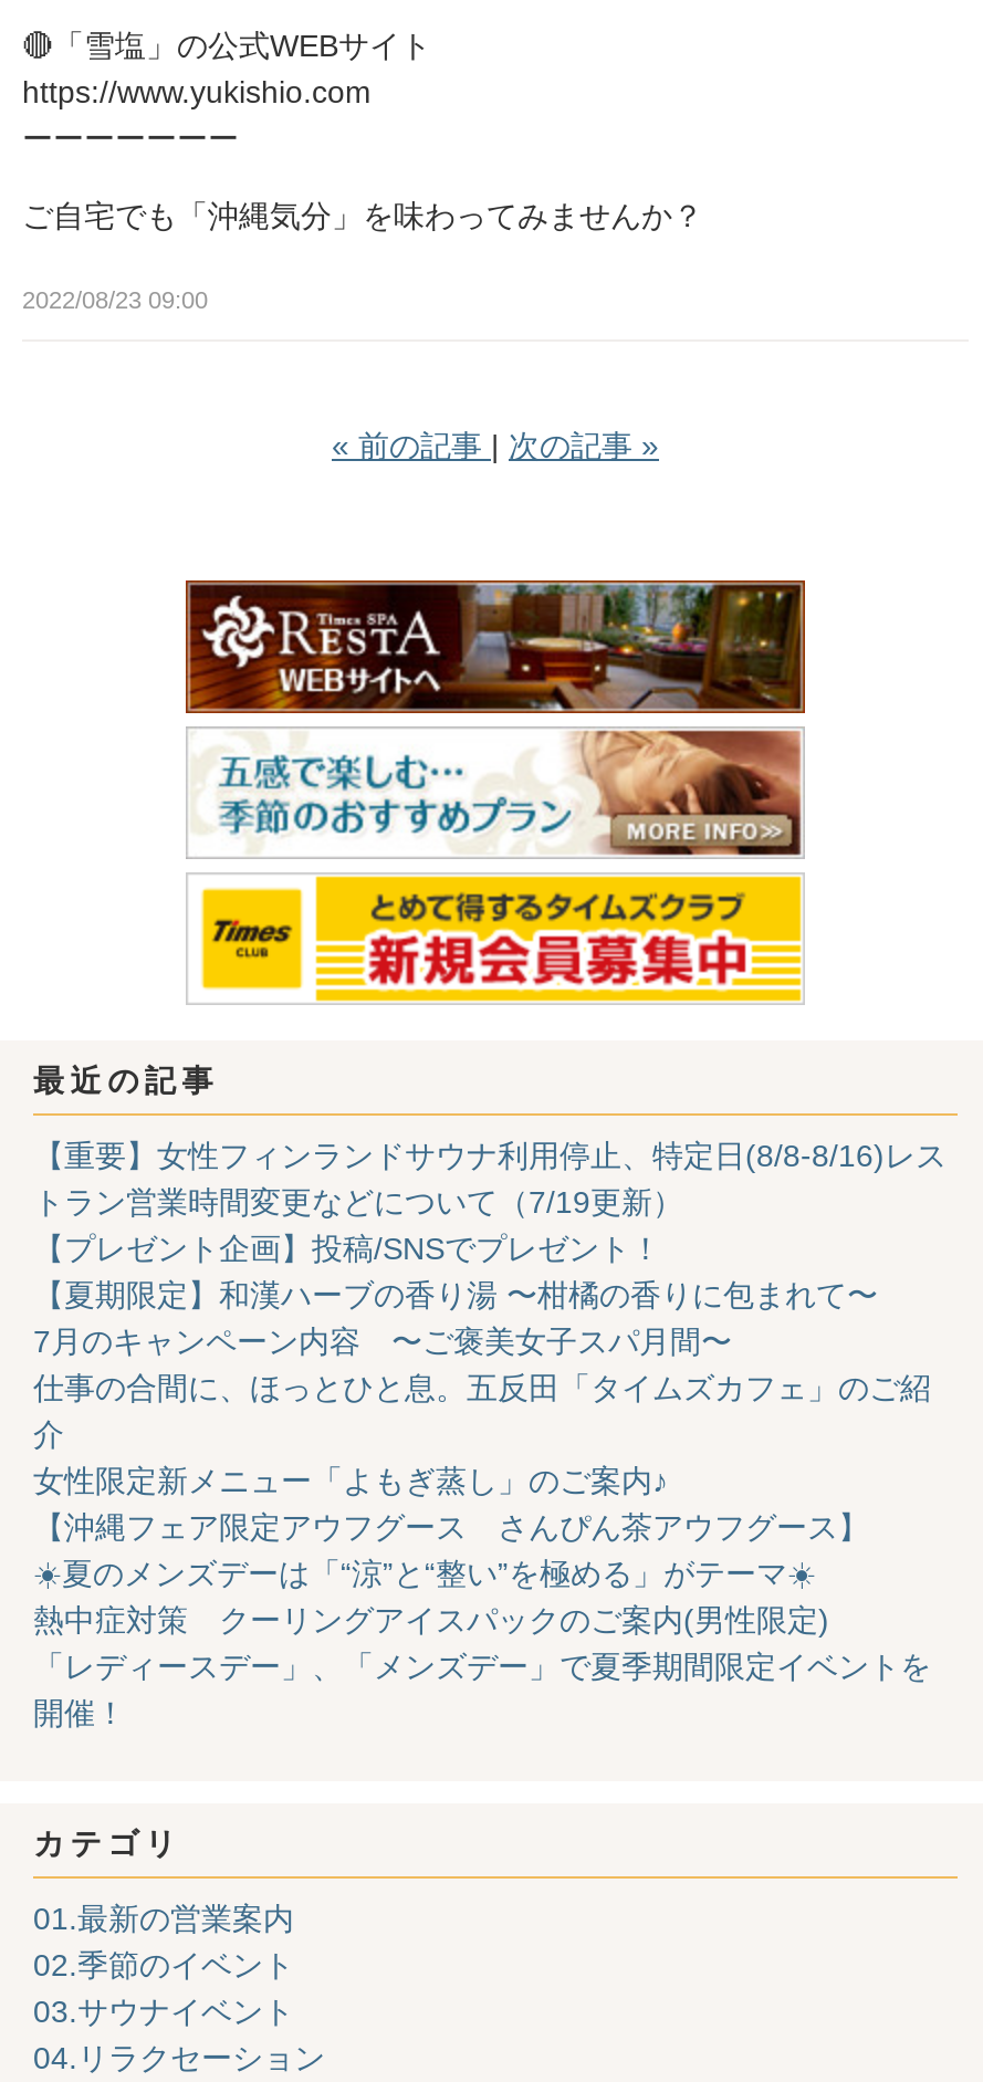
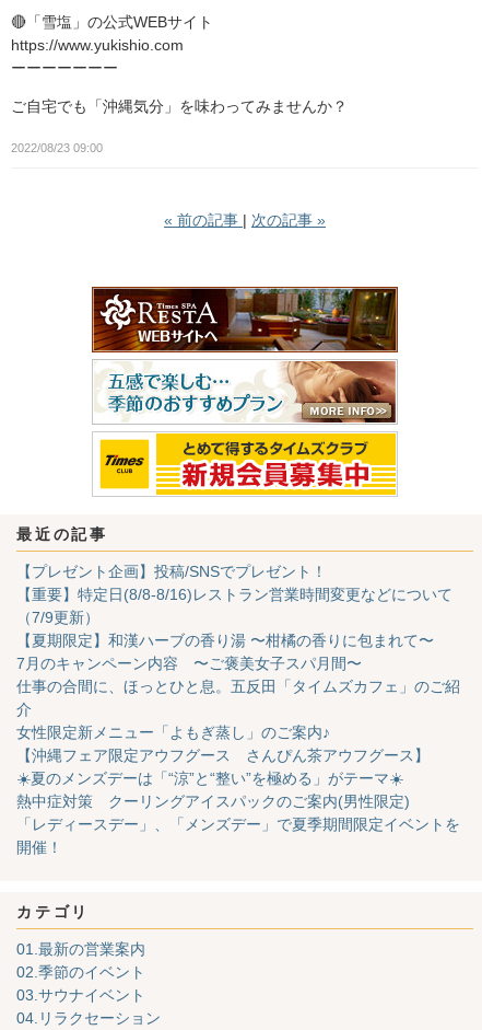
[33,1138,947,1220] 【重要】女性フィンランドサウナ利用停止、特定日(8/8-8/16)レス | トラン営業時間変更などについて（7/19更新） -> none
moved [33,1231,661,1266] -> [16,563,327,580]: 【プレゼント企画】投稿/SNSでプレゼント！
none -> [16,586,452,626] 【重要】特定日(8/8-8/16)レストラン営業時間変更などについて | （7/9更新）

